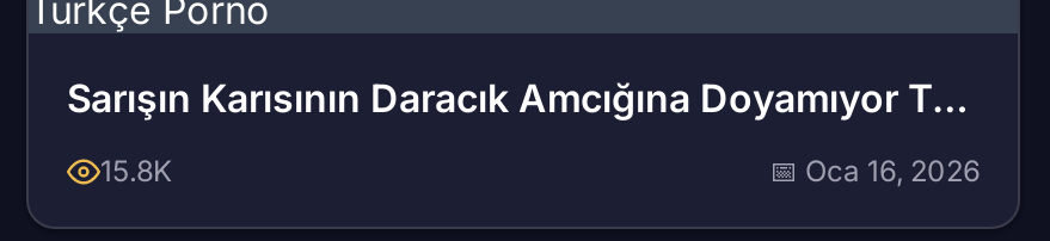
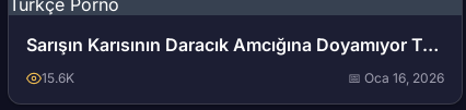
[100,153,172,189] 15.8K -> [42,70,74,86] 15.6K

